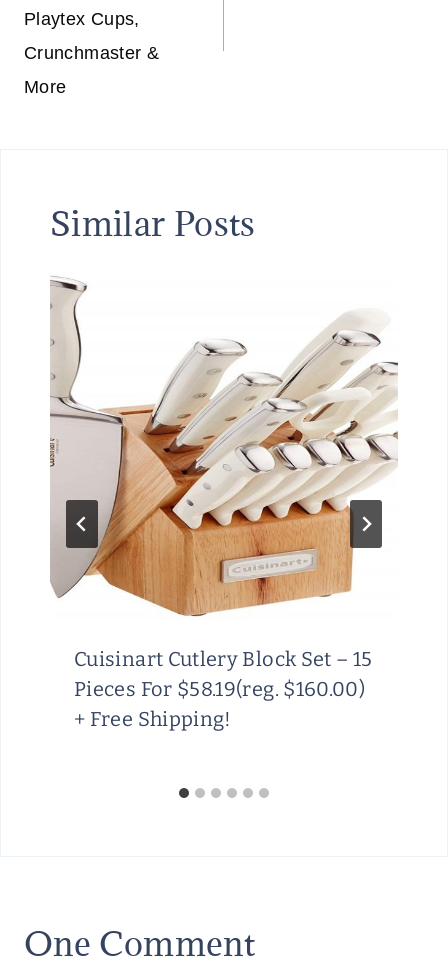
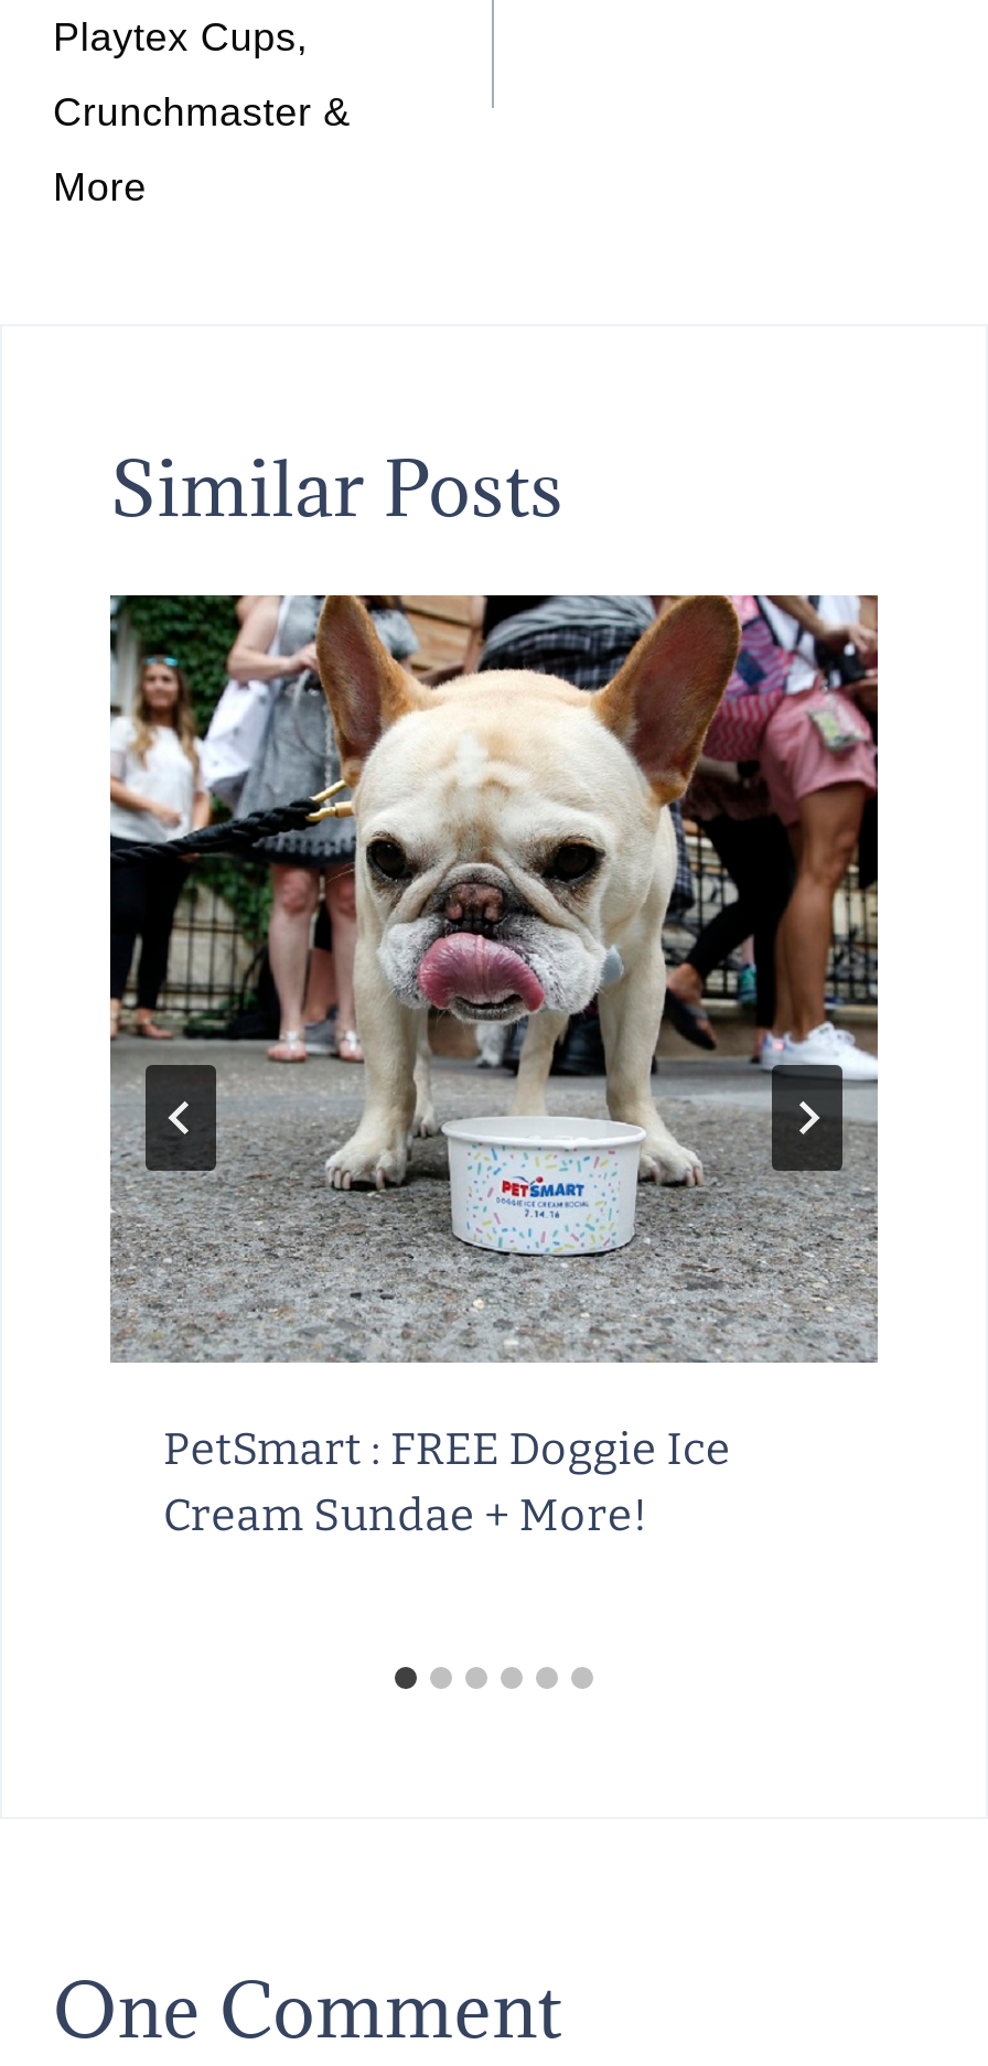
[49,276,399,731] [image] | Cuisinart Cutlery Block Set – 15 | Pieces For $58.19(reg. $160.00) | + Free Shipping! -> [108,593,880,1541] [image] | PetSmart : FREE Doggie Ice | Cream Sundae + More!

